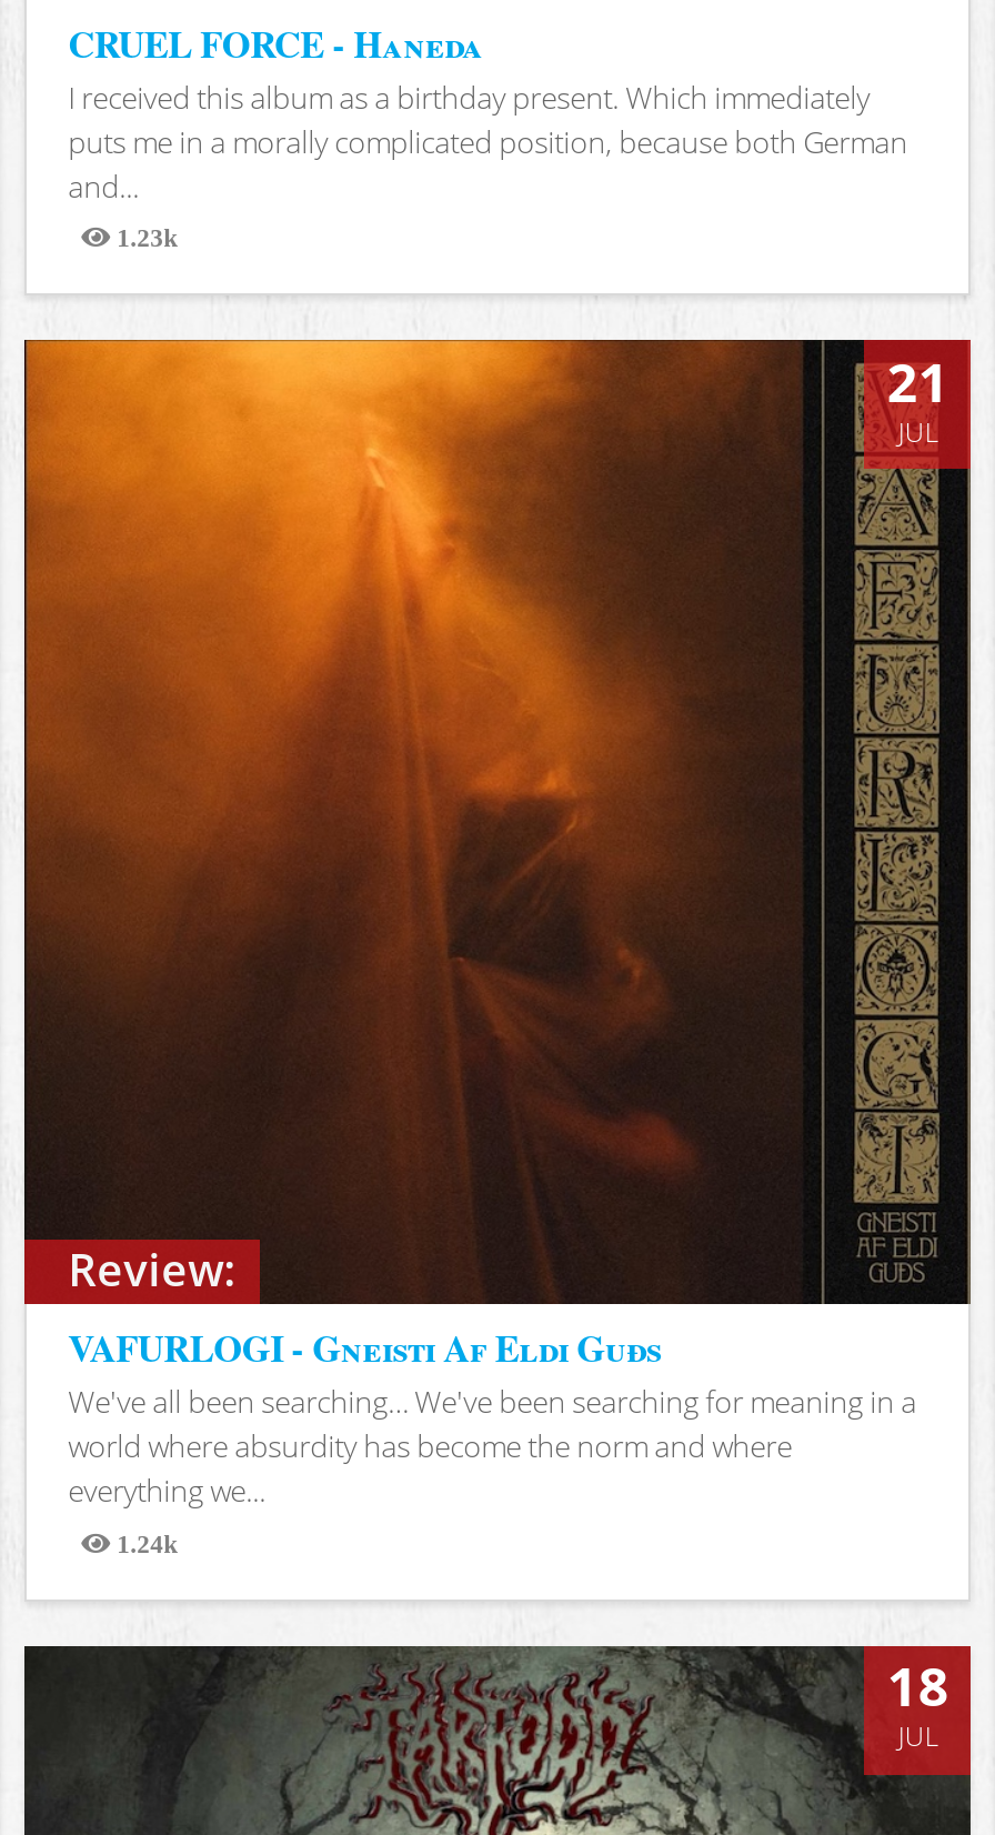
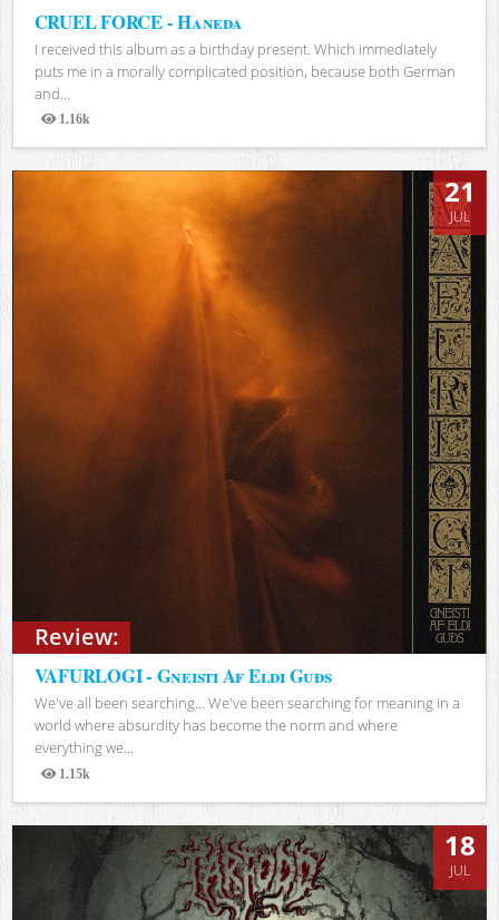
[110,225,179,249] 1.23k -> [55,113,90,125] 1.16k
[110,1530,179,1554] 1.24k -> [55,767,90,779] 1.15k

